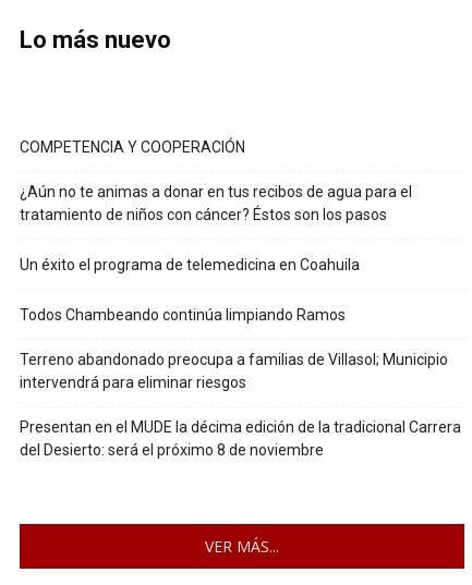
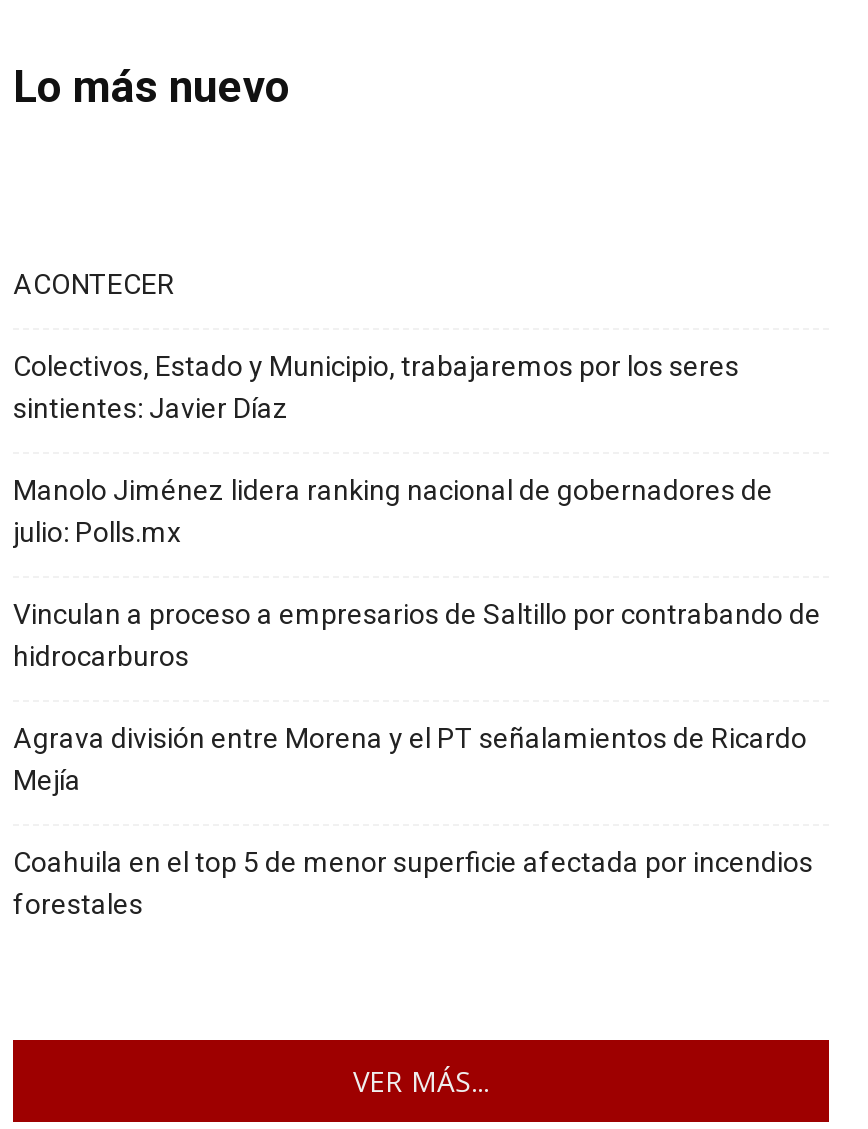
[20,139,245,156] COMPETENCIA Y COOPERACIÓN -> [13,269,175,301] ACONTECER
[20,184,412,224] ¿Aún no te animas a donar en tus recibos de agua para el | tratamiento de niños con cáncer? Éstos son los pasos -> [13,351,739,425] Colectivos, Estado y Municipio, trabajaremos por los seres | sintientes: Javier Díaz
[20,257,360,274] Un éxito el programa de telemedicina en Coahuila -> [13,475,773,549] Manolo Jiménez lidera ranking nacional de gobernadores de | julio: Polls.mx
[20,307,346,324] Todos Chambeando continúa limpiando Ramos -> [13,599,821,673] Vinculan a proceso a empresarios de Saltillo por contrabando de | hidrocarburos
[20,351,448,392] Terreno abandonado preocupa a familias de Villasol; Municipio | intervendrá para eliminar riesgos -> [13,723,807,797] Agrava división entre Morena y el PT señalamientos de Ricardo | Mejía
[20,419,461,459] Presentan en el MUDE la décima edición de la tradicional Carrera | del Desierto: será el próximo 8 de noviembre -> [13,847,813,921] Coahuila en el top 5 de menor superficie afectada por incendios | forestales

